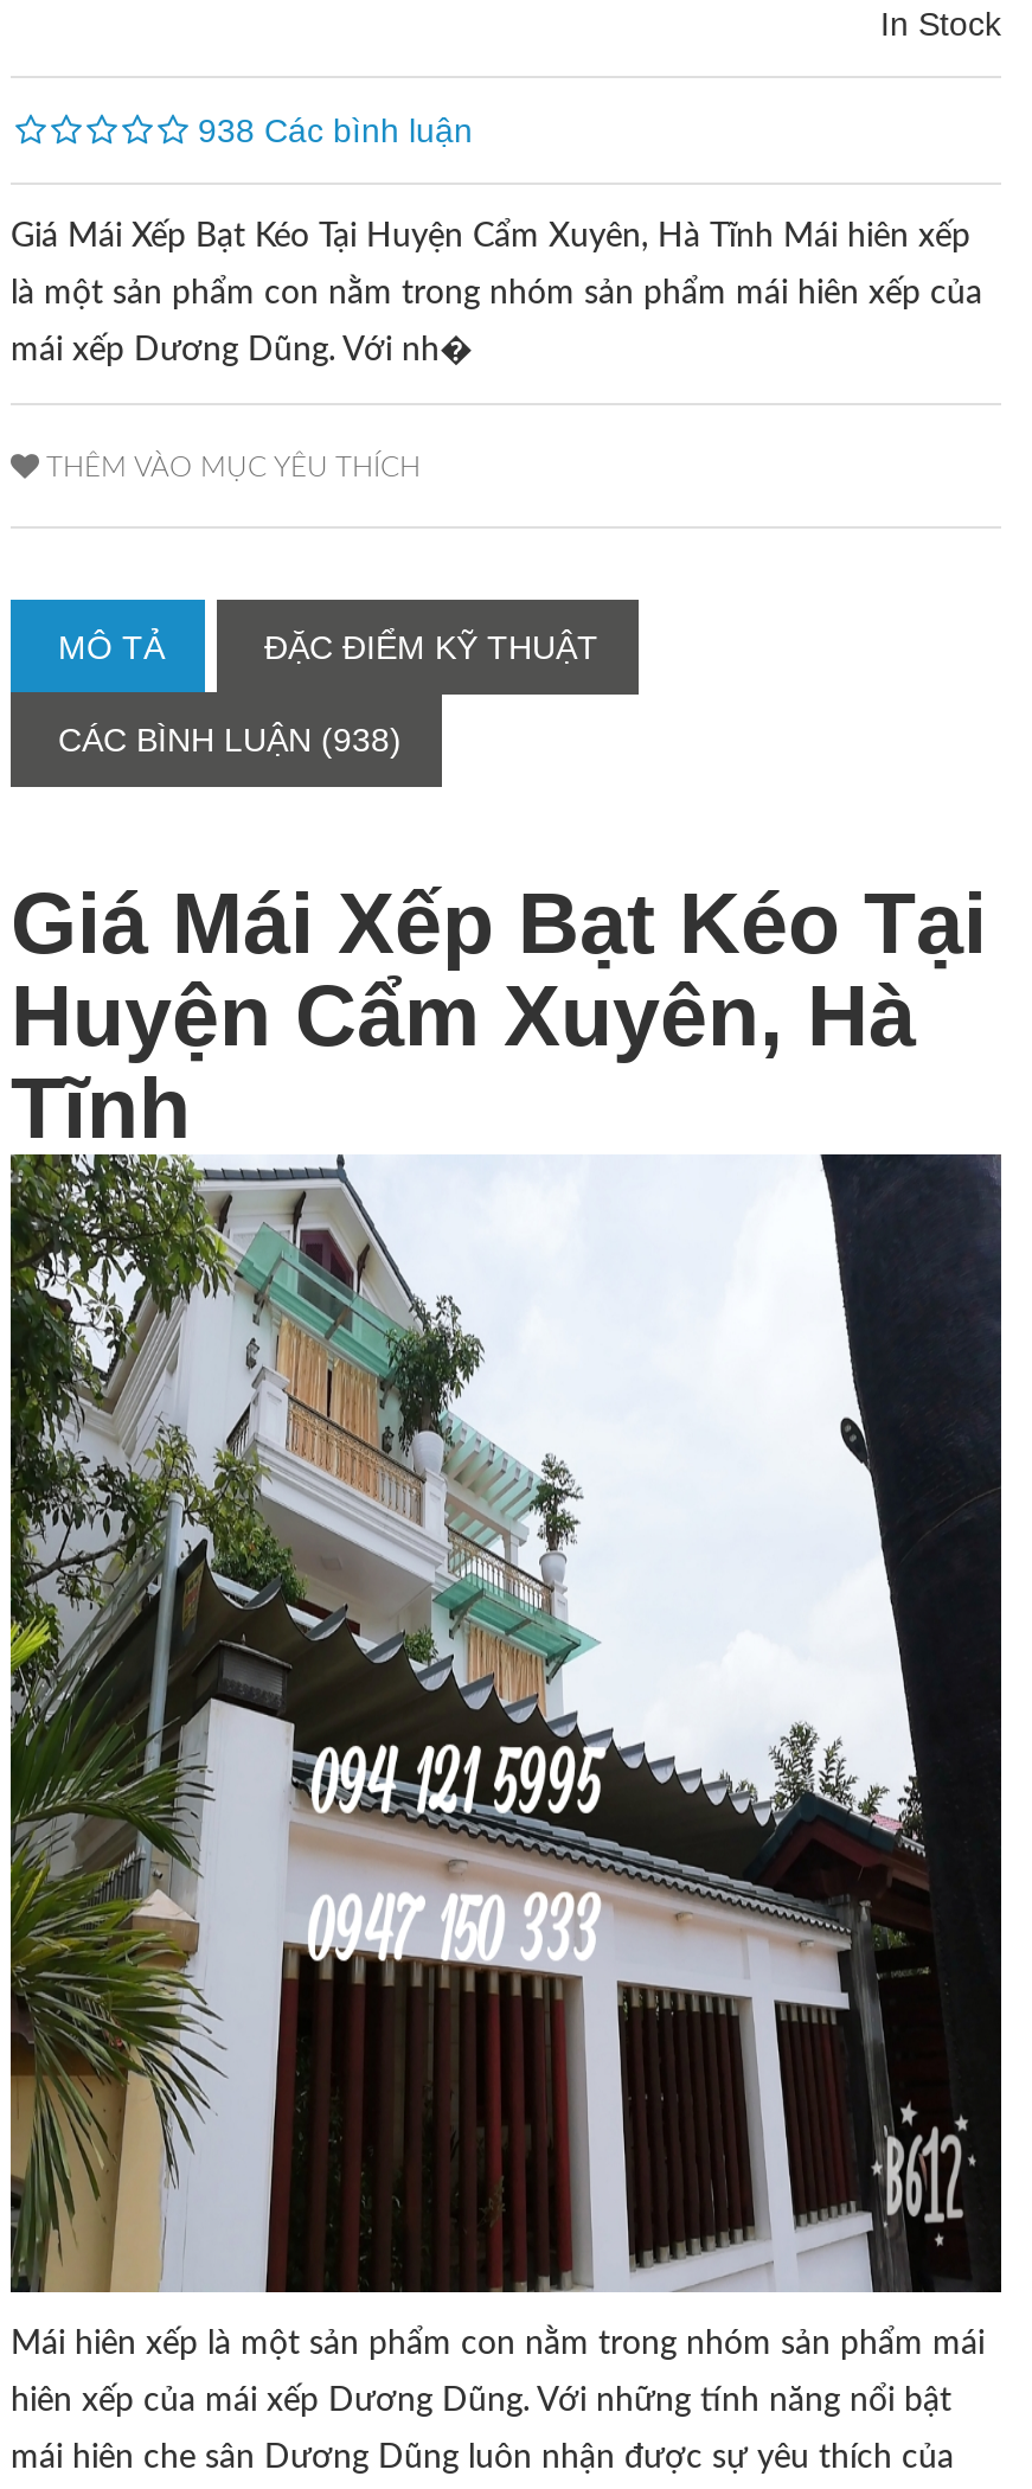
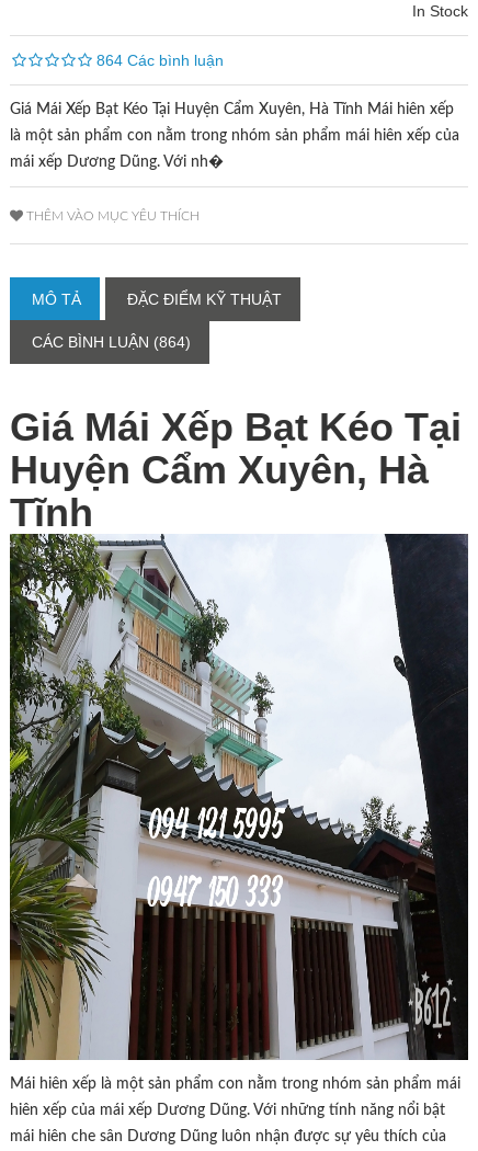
[198,111,473,149] 938 Các bình luận -> [96,51,224,69] 864 Các bình luận
[58,720,402,758] CÁC BÌNH LUẬN (938) -> [32,333,191,351] CÁC BÌNH LUẬN (864)

